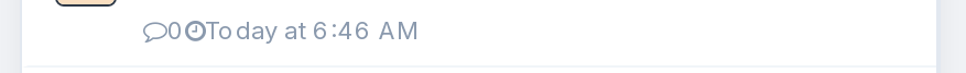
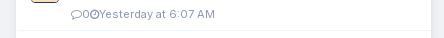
[205,15,419,46] Today at 6:46 AM -> [99,7,215,21] Yesterday at 6:07 AM

